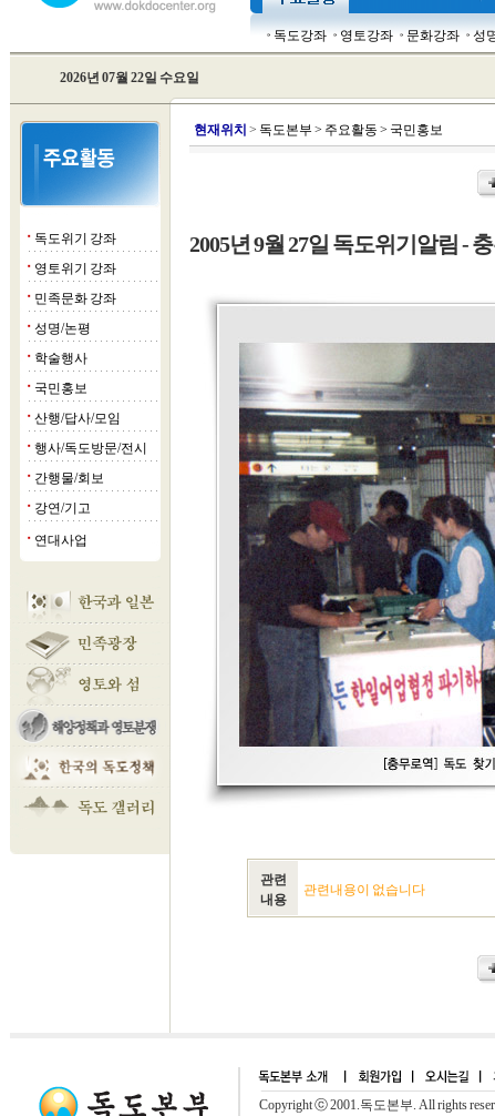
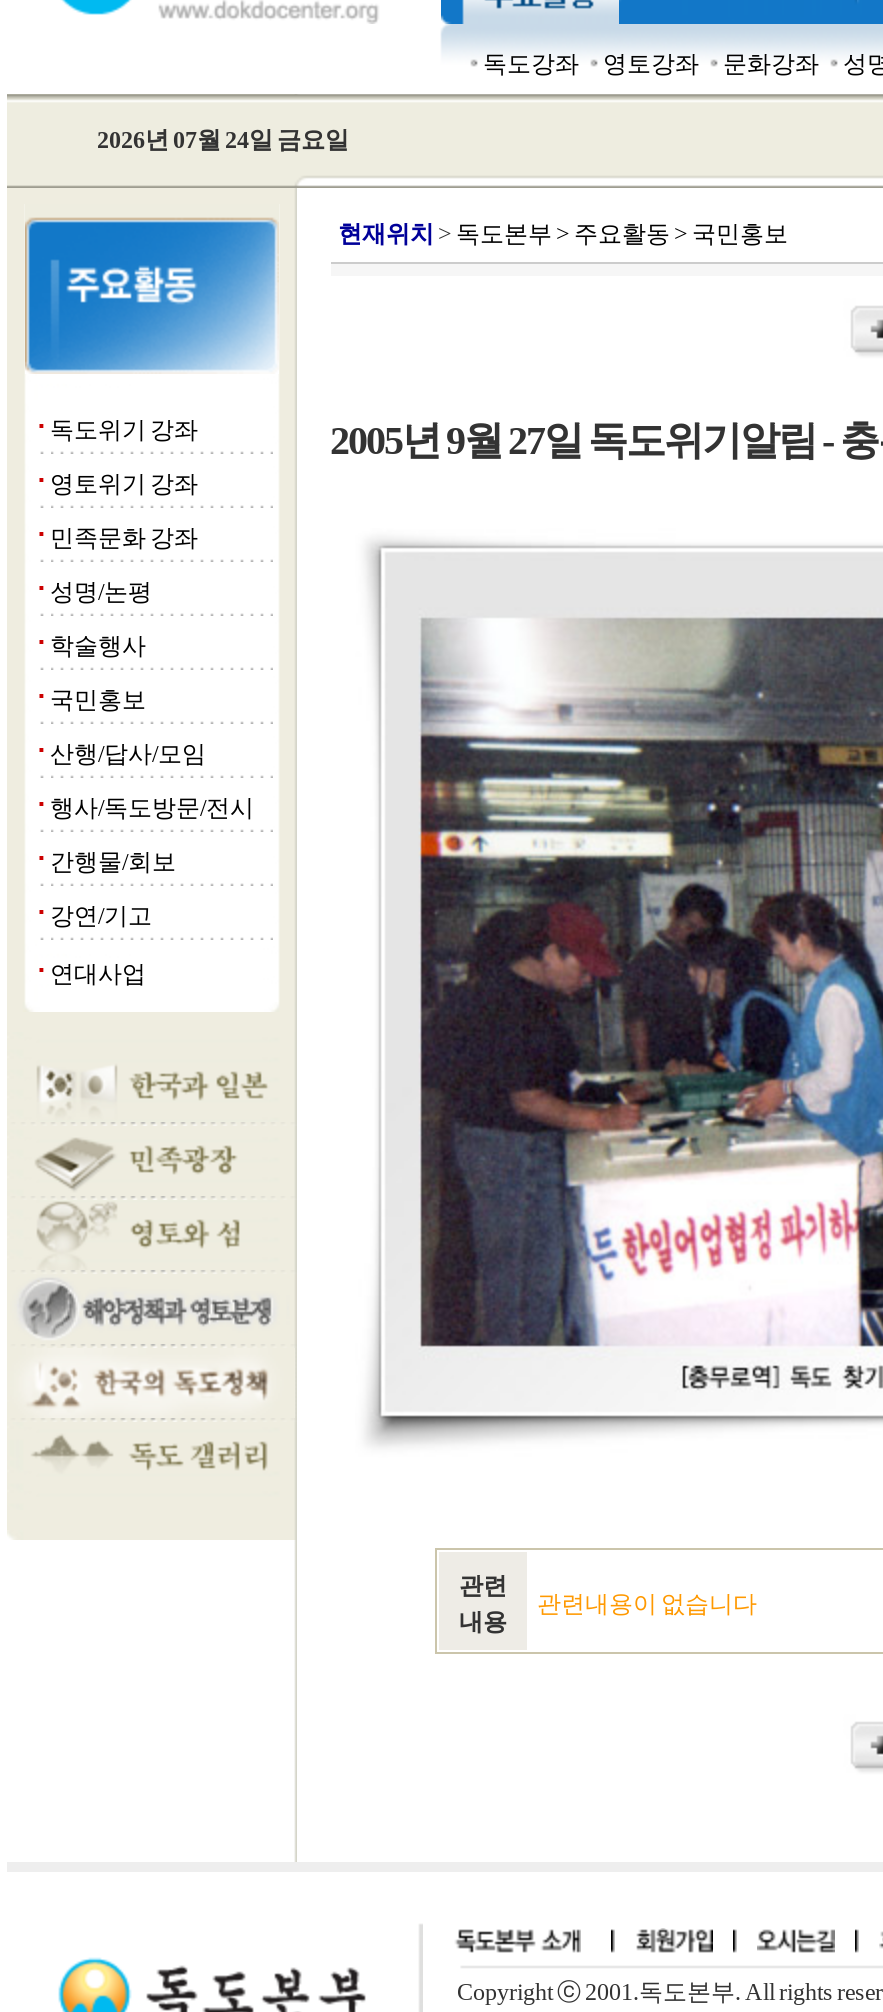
[60,70,199,85] 2026년 07월 22일 수요일 -> [97,126,349,154] 2026년 07월 24일 금요일

